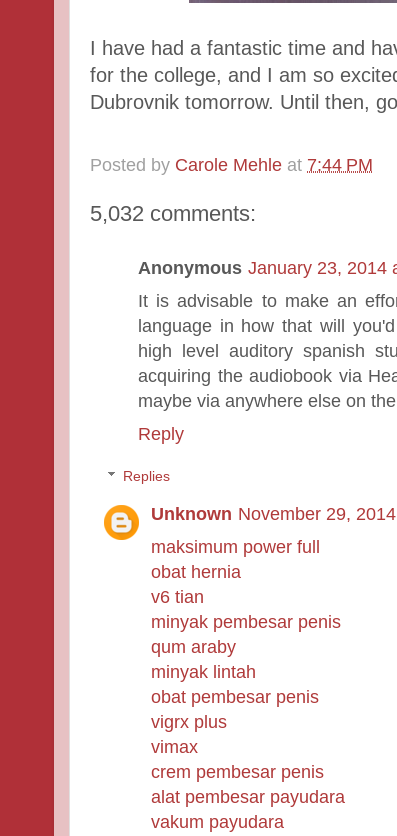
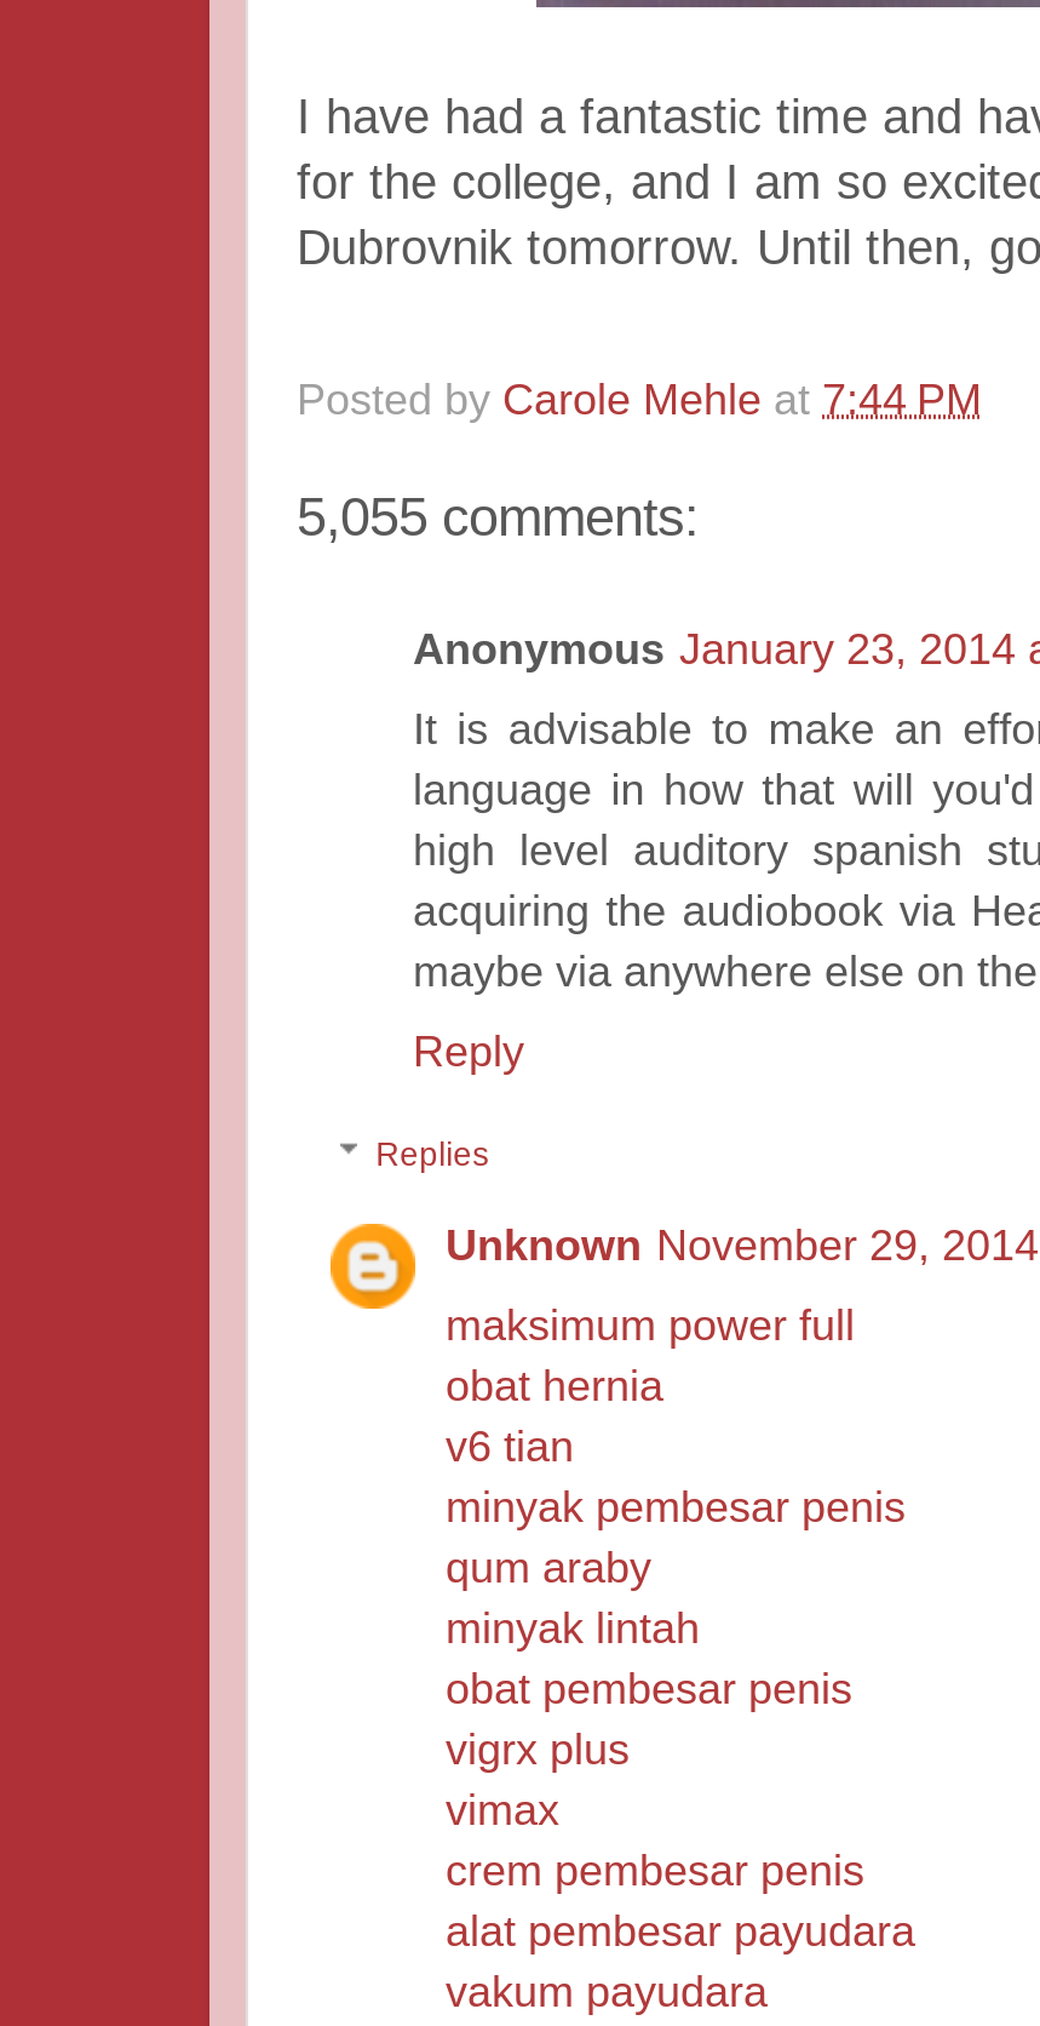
[90,200,256,225] 5,032 comments: -> [297,486,699,546] 5,055 comments:

